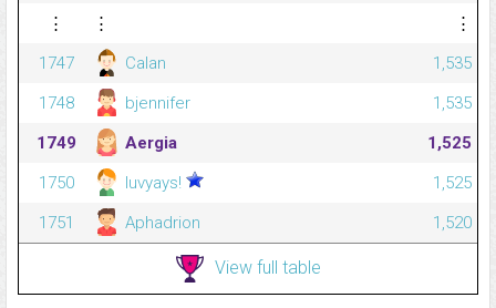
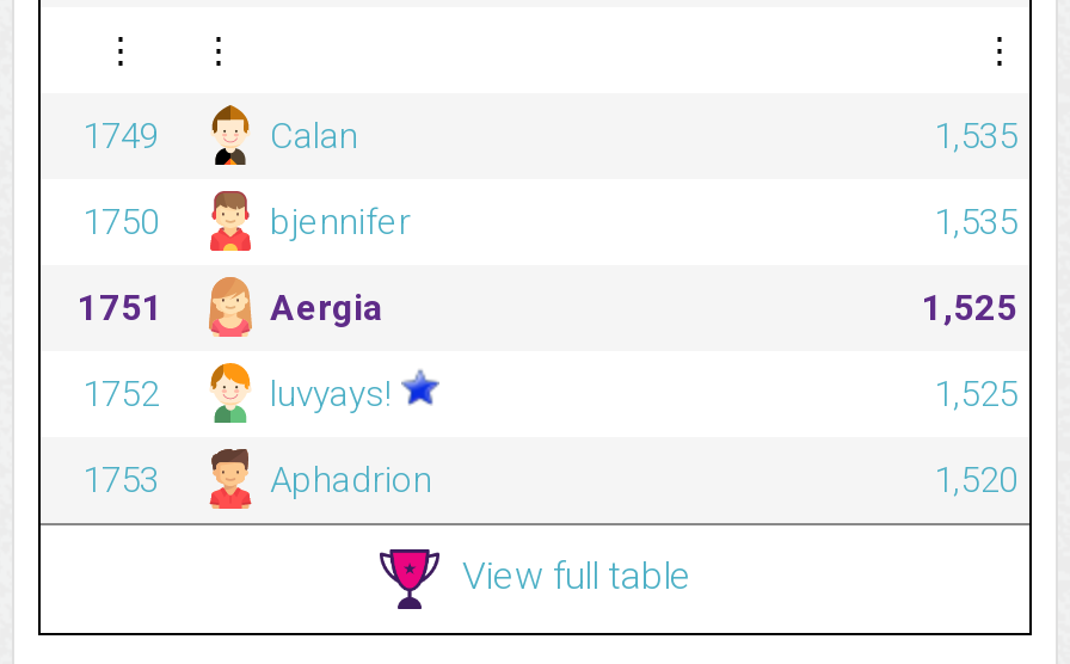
[38,53,74,73] 1747 -> [82,115,159,158] 1749
[38,93,74,113] 1748 -> [82,201,159,244] 1750
[36,133,76,153] 1749 -> [78,287,164,330] 1751
[38,173,74,193] 1750 -> [82,373,159,416] 1752
[38,213,74,233] 1751 -> [82,459,159,502] 1753

